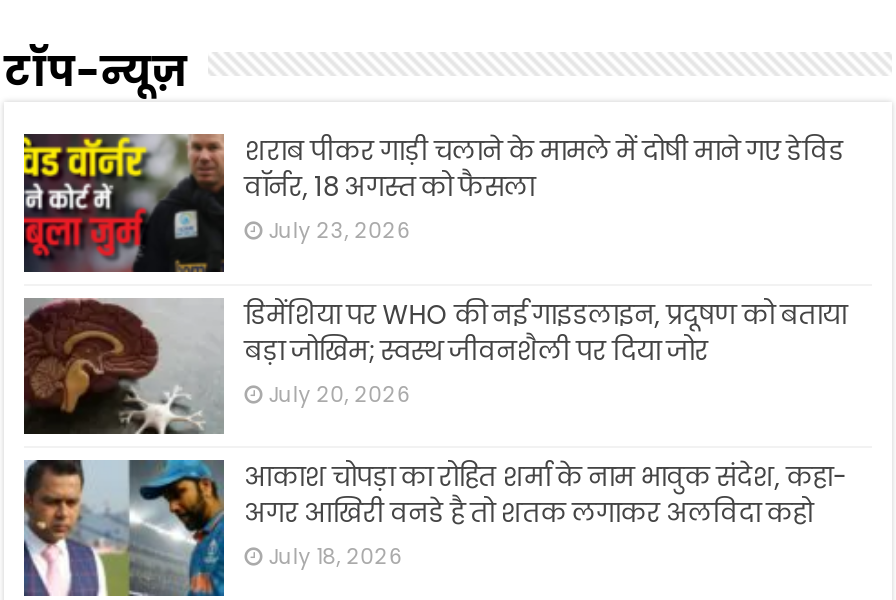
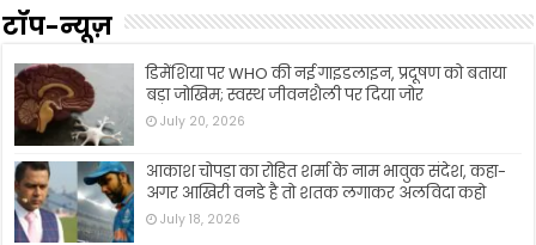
[22,132,844,272] [image] | शराब पीकर गाड़ी चलाने के मामले में दोषी माने गए डेविड | वॉर्नर, 18 अगस्त को फैसला | July 23, 2026 -> none

